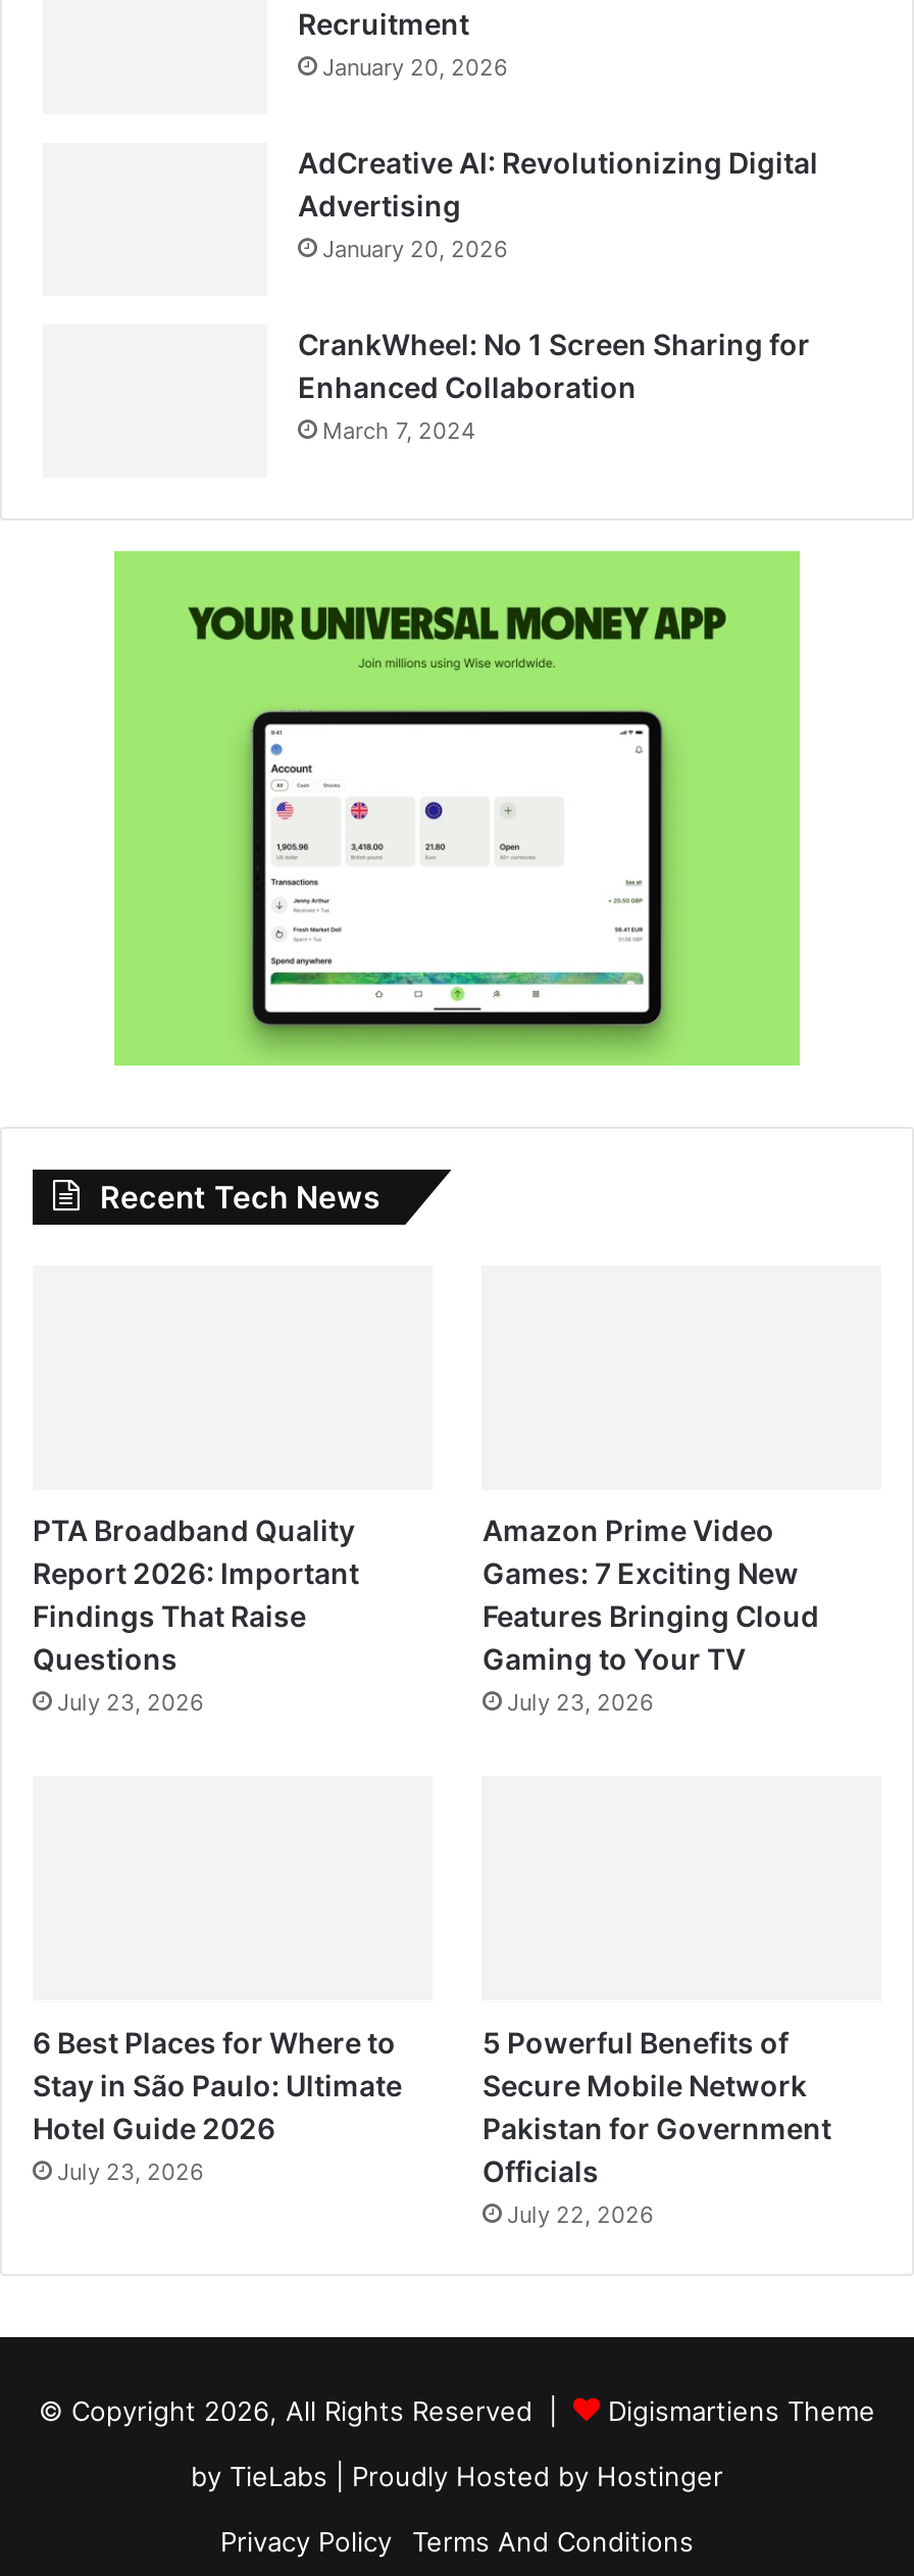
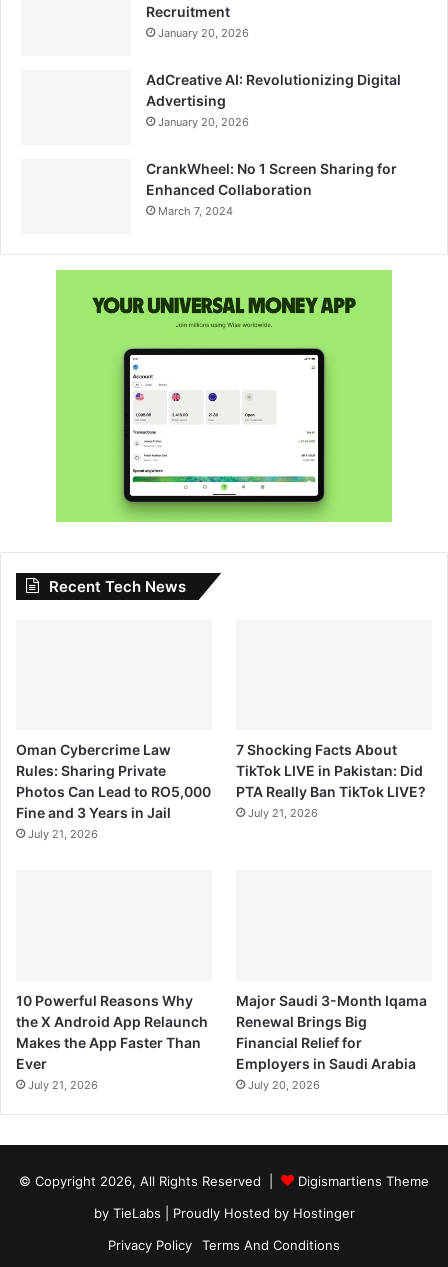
[33,1513,359,1717] PTA Broadband Quality | Report 2026: Important | Findings That Raise | Questions | July 23, 2026 -> [16,741,211,841] Oman Cybercrime Law | Rules: Sharing Private | Photos Can Lead to RO5,000 | Fine and 3 Years in Jail | July 21, 2026
[483,1513,819,1717] Amazon Prime Video | Games: 7 Exciting New | Features Bringing Cloud | Gaming to Your TV | July 23, 2026 -> [236,741,426,820] 7 Shocking Facts About | TikTok LIVE in Pakistan: Did | PTA Really Ban TikTok LIVE? | July 21, 2026
[33,2024,402,2186] 6 Best Places for Where to | Stay in São Paulo: Ultimate | Hotel Guide 2026 | July 23, 2026 -> [16,992,208,1092] 10 Powerful Reasons Why | the X Android App Relaunch | Makes the App Faster Than | Ever | July 21, 2026
[483,2024,831,2228] 5 Powerful Benefits of | Secure Mobile Network | Pakistan for Government | Officials | July 22, 2026 -> [236,992,427,1092] Major Saudi 3-Month Iqama | Renewal Brings Big | Financial Relief for | Employers in Saudi Arabia | July 20, 2026

